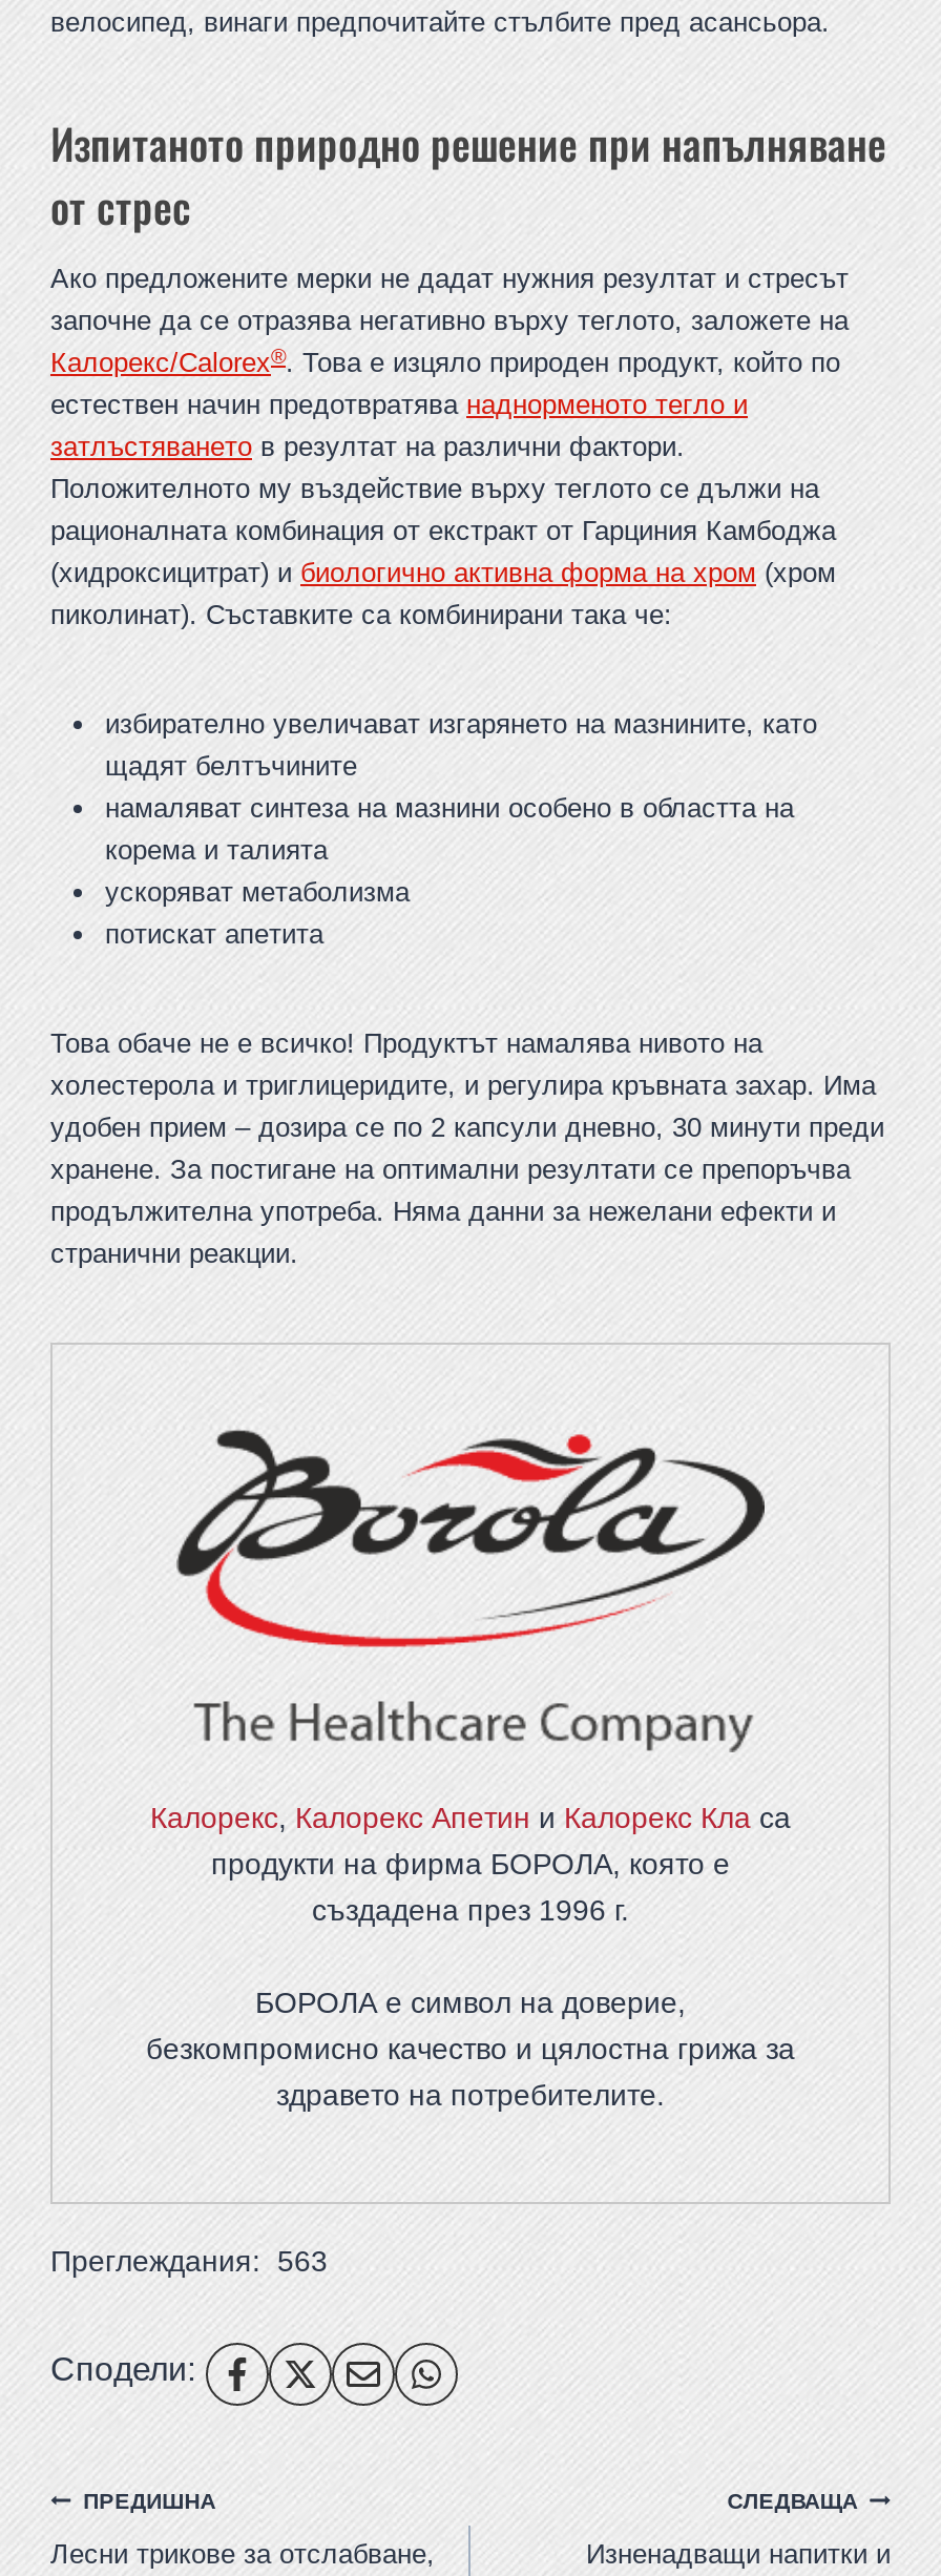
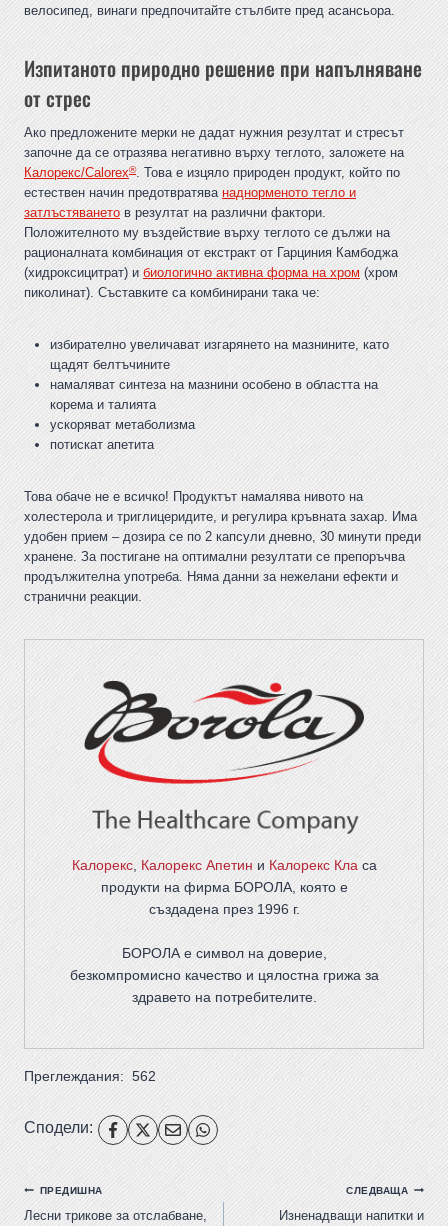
[50,2245,328,2279] Преглеждания: 563 -> [24,1068,156,1084] Преглеждания: 562

